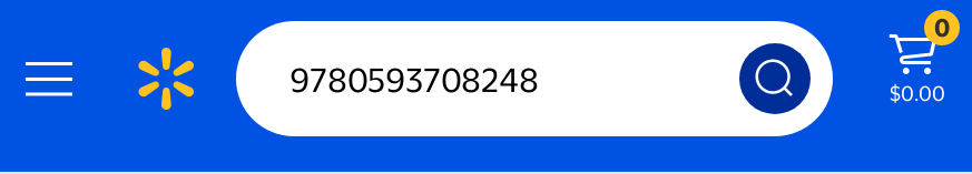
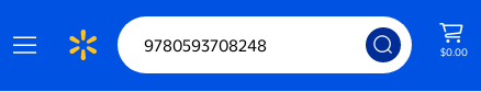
[934,11,950,42] 0 -> none

